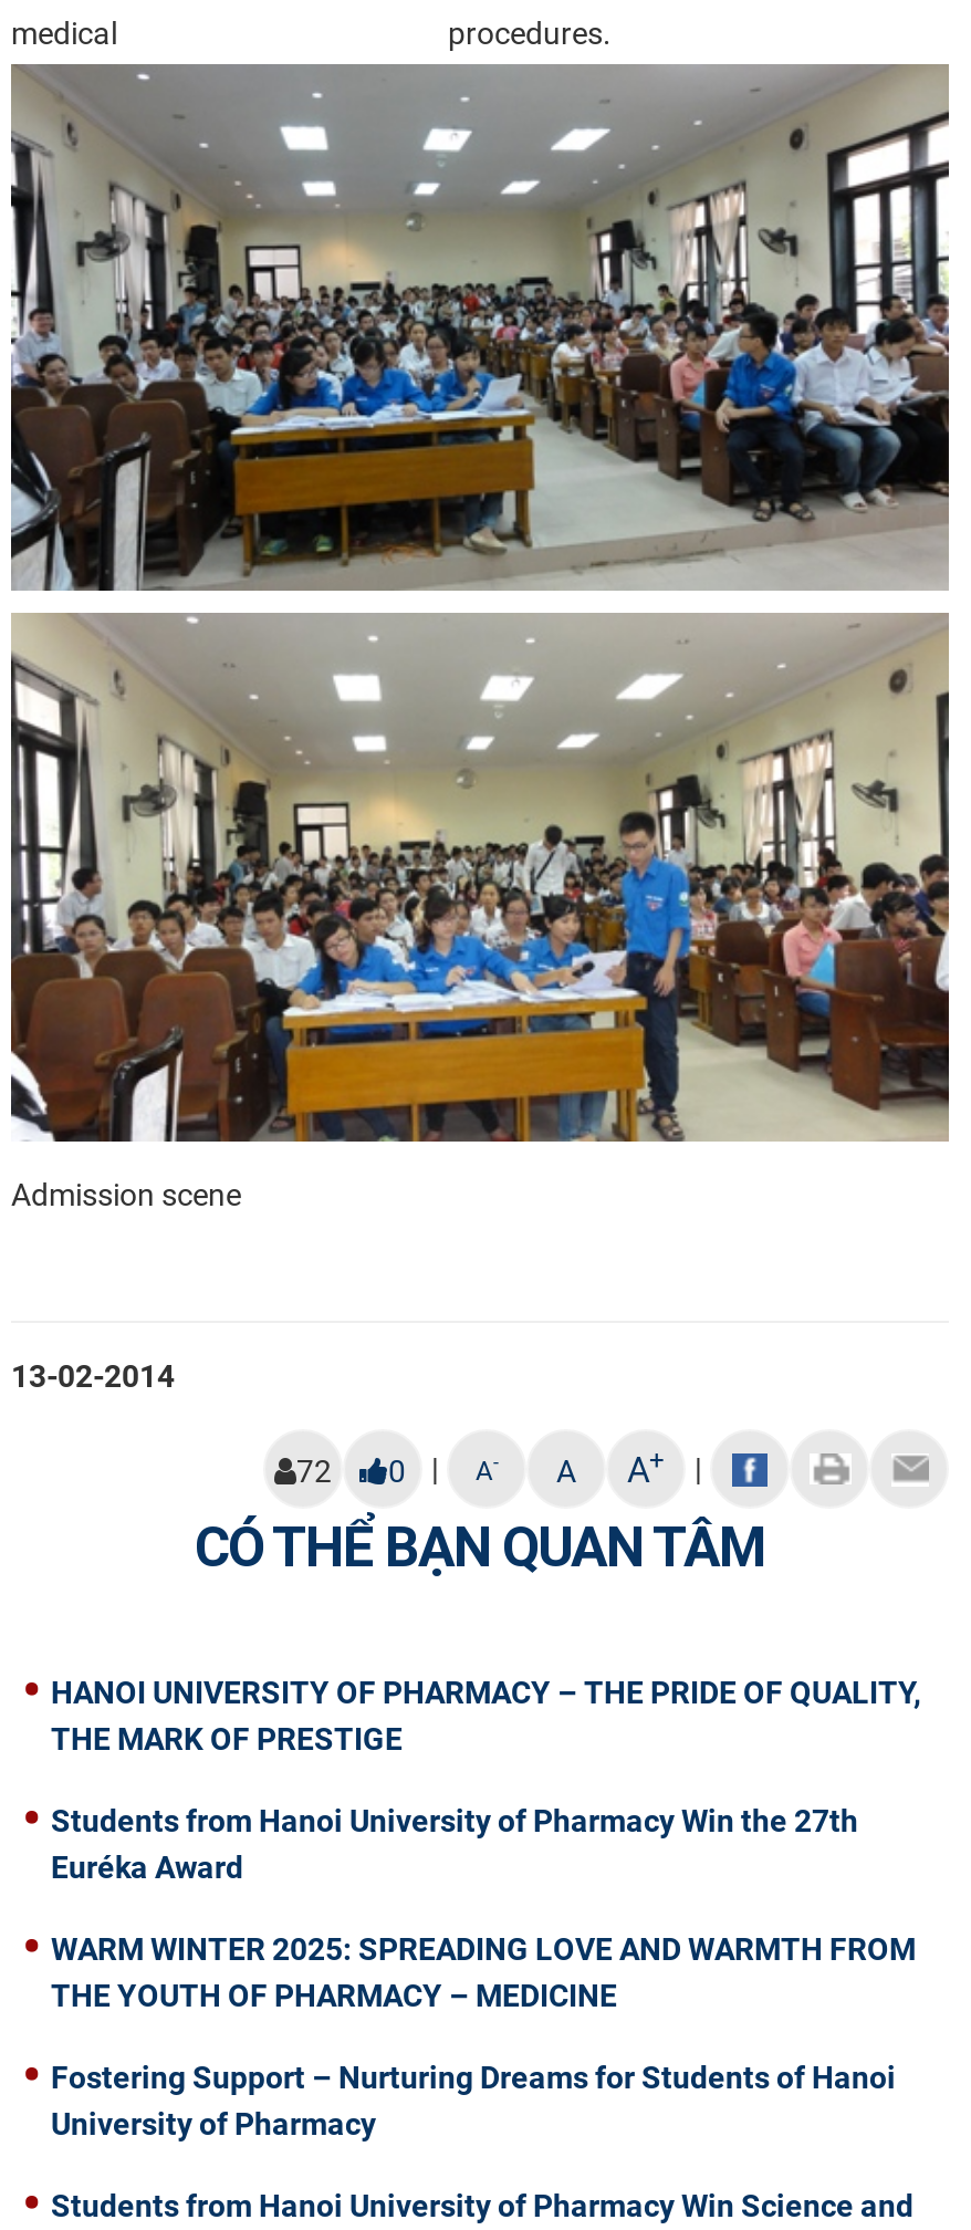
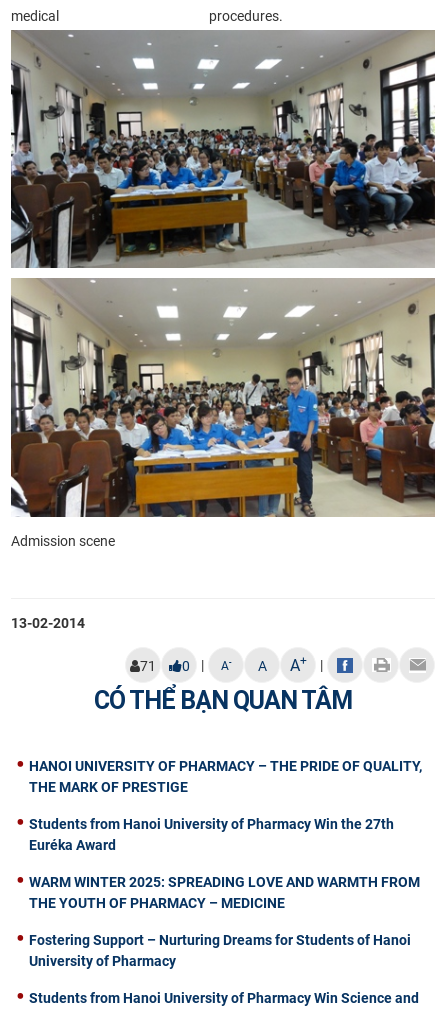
[296,1452,332,1488] 72 -> [140,657,156,673] 71

